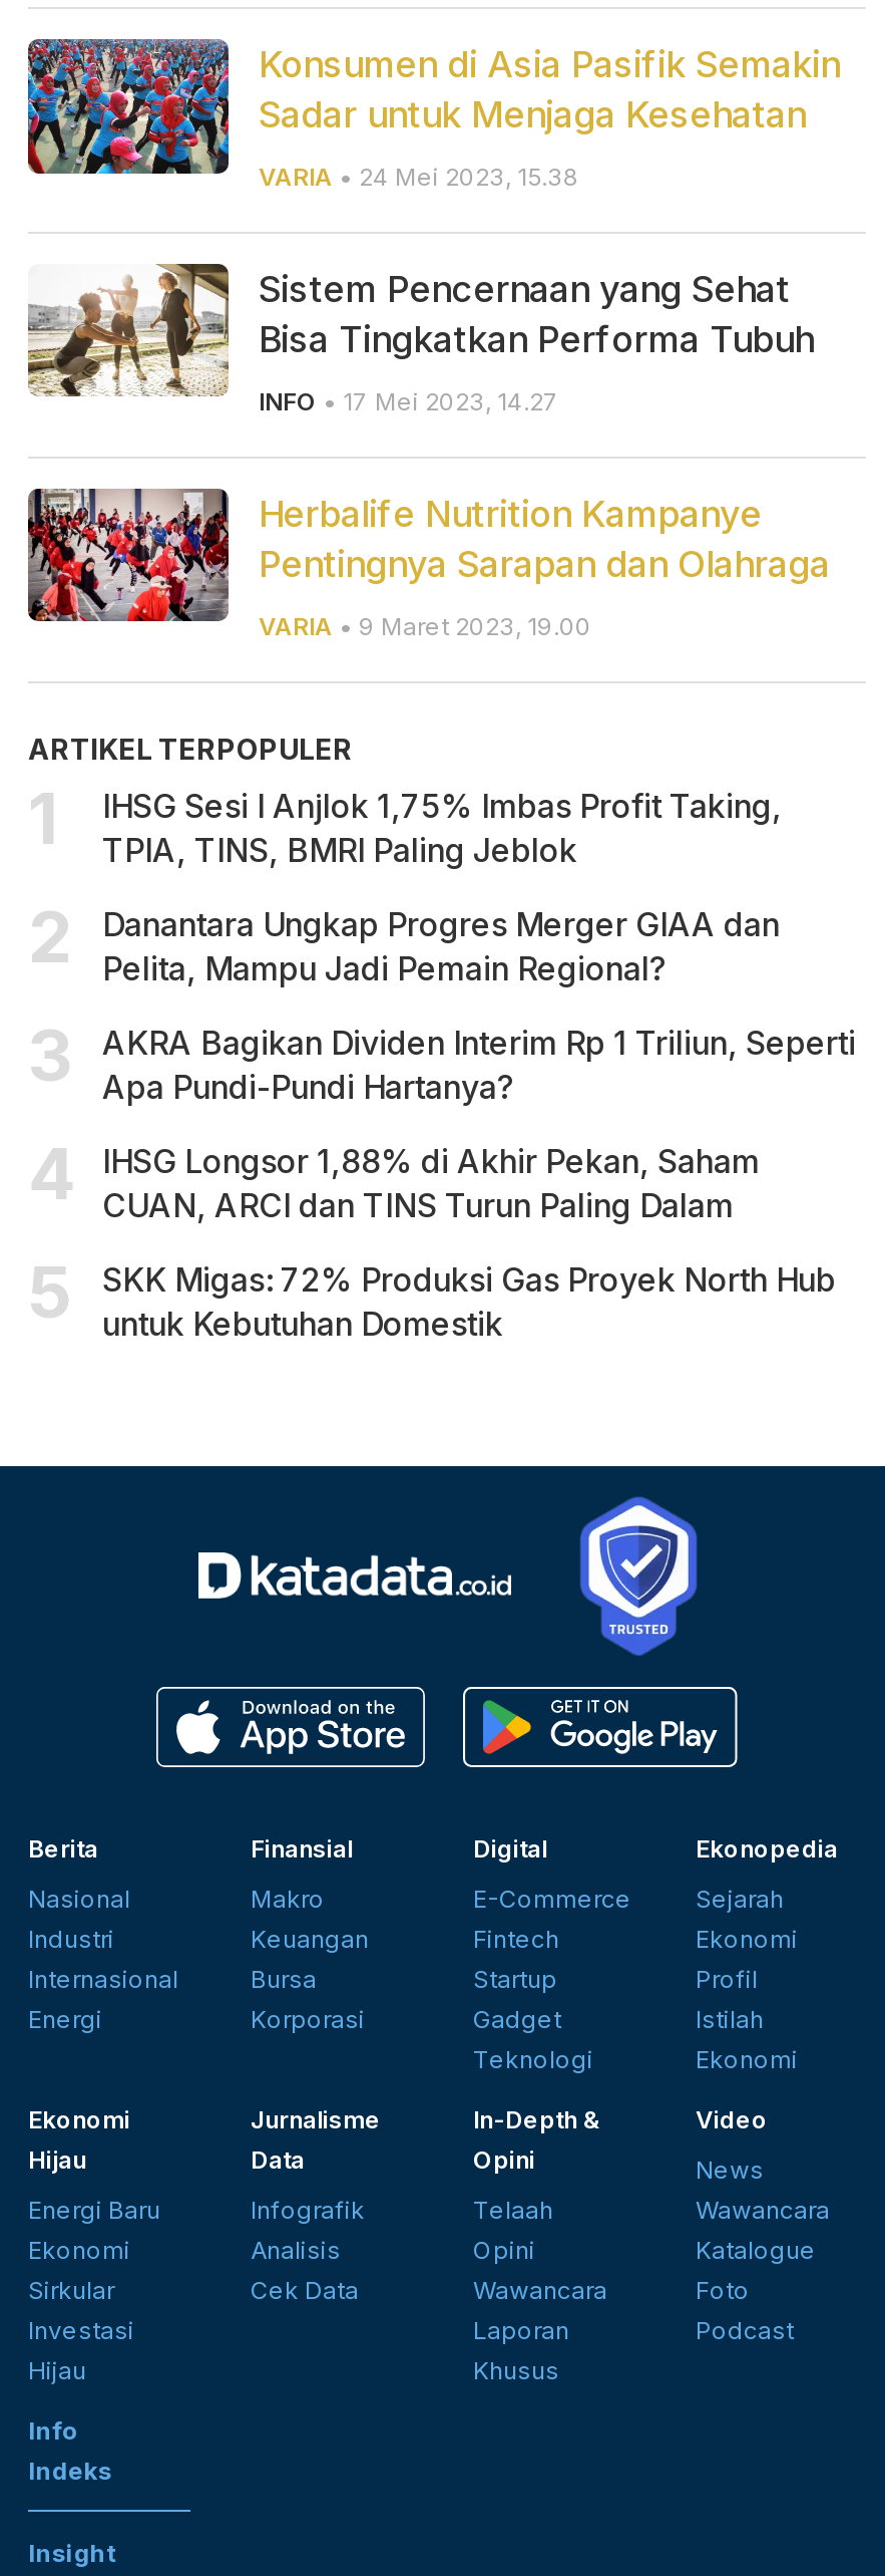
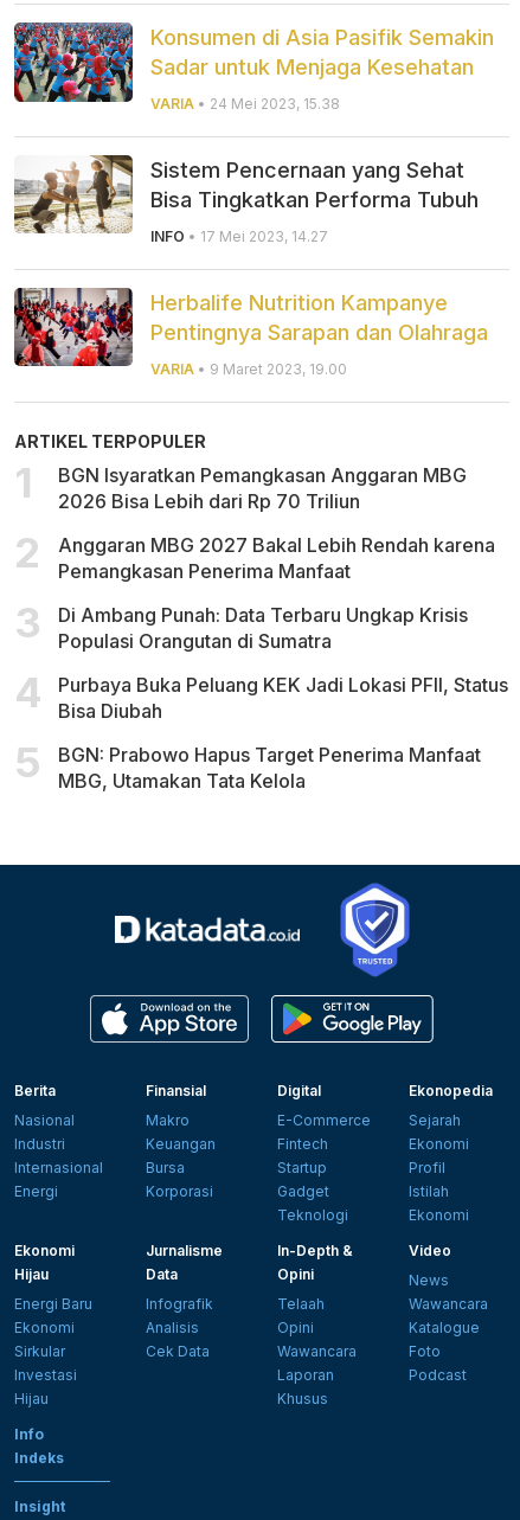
[102,785,782,870] IHSG Sesi I Anjlok 1,75% Imbas Profit Taking, | TPIA, TINS, BMRI Paling Jeblok -> [58,463,467,513] BGN Isyaratkan Pemangkasan Anggaran MBG | 2026 Bisa Lebih dari Rp 70 Triliun
[102,904,780,988] Danantara Ungkap Progres Merger GIAA dan | Pelita, Mampu Jadi Pemain Regional? -> [58,533,495,583] Anggaran MBG 2027 Bakal Lebih Rendah karena | Pemangkasan Penerima Manfaat
[102,1022,856,1106] AKRA Bagikan Dividen Interim Rp 1 Triliun, Seperti | Apa Pundi-Pundi Hartanya? -> [58,603,468,653] Di Ambang Punah: Data Terbaru Ungkap Krisis | Populasi Orangutan di Sumatra
[102,1141,760,1225] IHSG Longsor 1,88% di Akhir Pekan, Saham | CUAN, ARCI dan TINS Turun Paling Dalam -> [58,673,508,722] Purbaya Buka Peluang KEK Jadi Lokasi PFII, Status | Bisa Diubah
[102,1259,836,1343] SKK Migas: 72% Produksi Gas Proyek North Hub | untuk Kebutuhan Domestik -> [58,743,481,792] BGN: Prabowo Hapus Target Penerima Manfaat | MBG, Utamakan Tata Kelola

